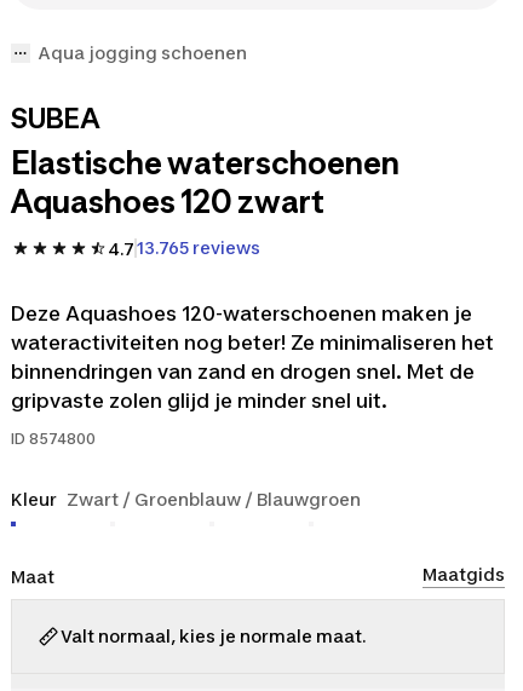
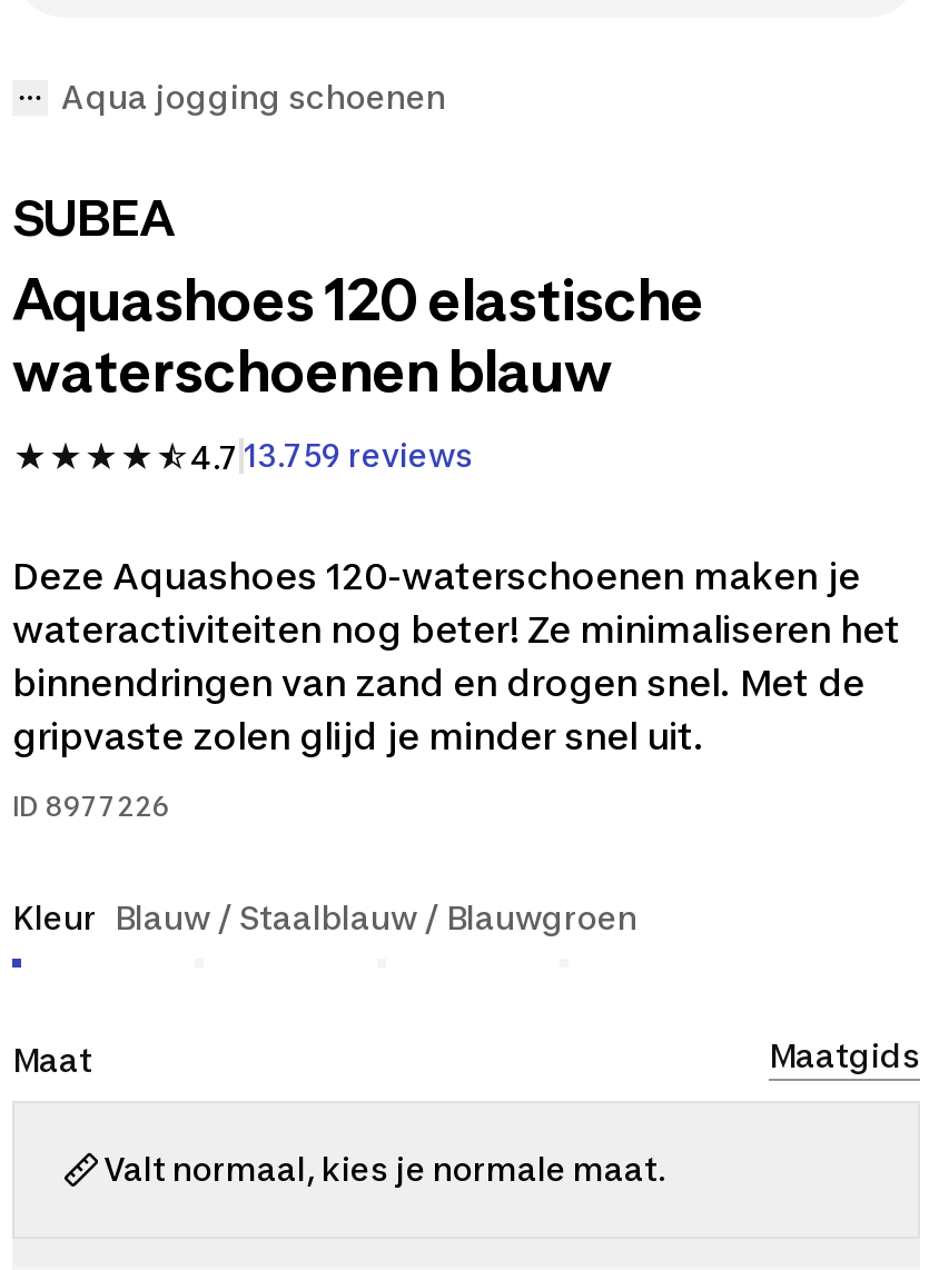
[11,144,400,220] Elastische waterschoenen | Aquashoes 120 zwart -> [12,265,704,405] Aquashoes 120 elastische | waterschoenen blauw
[108,237,260,258] 4.7 13.765 reviews -> [190,436,473,475] 4.7 13.759 reviews
[11,430,96,448] ID 8574800 -> [12,790,170,823] ID 8977226
[11,489,361,509] Kleur Zwart / Groenblauw / Blauwgroen -> [12,899,637,936] Kleur Blauw / Staalblauw / Blauwgroen

